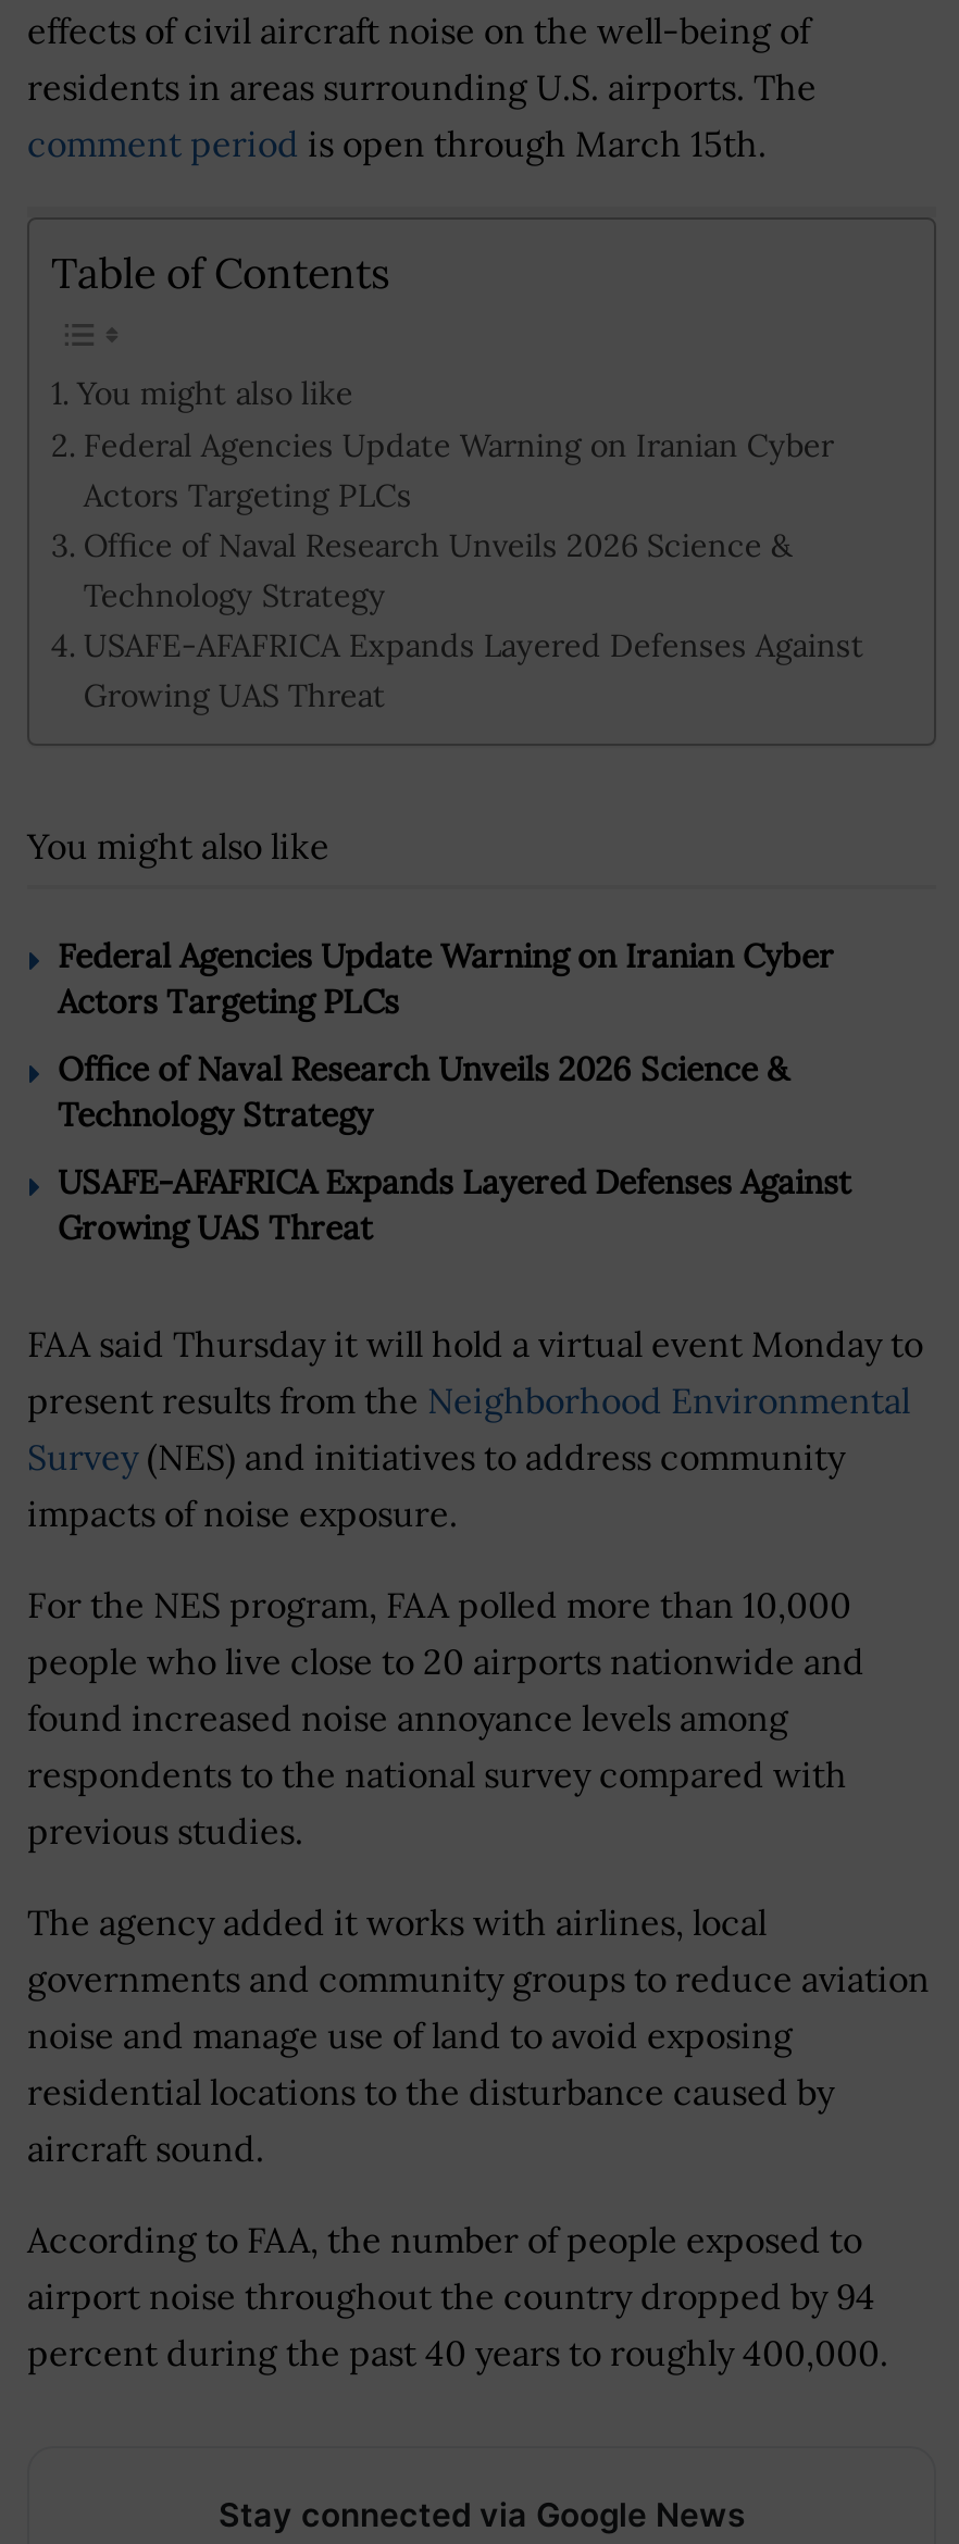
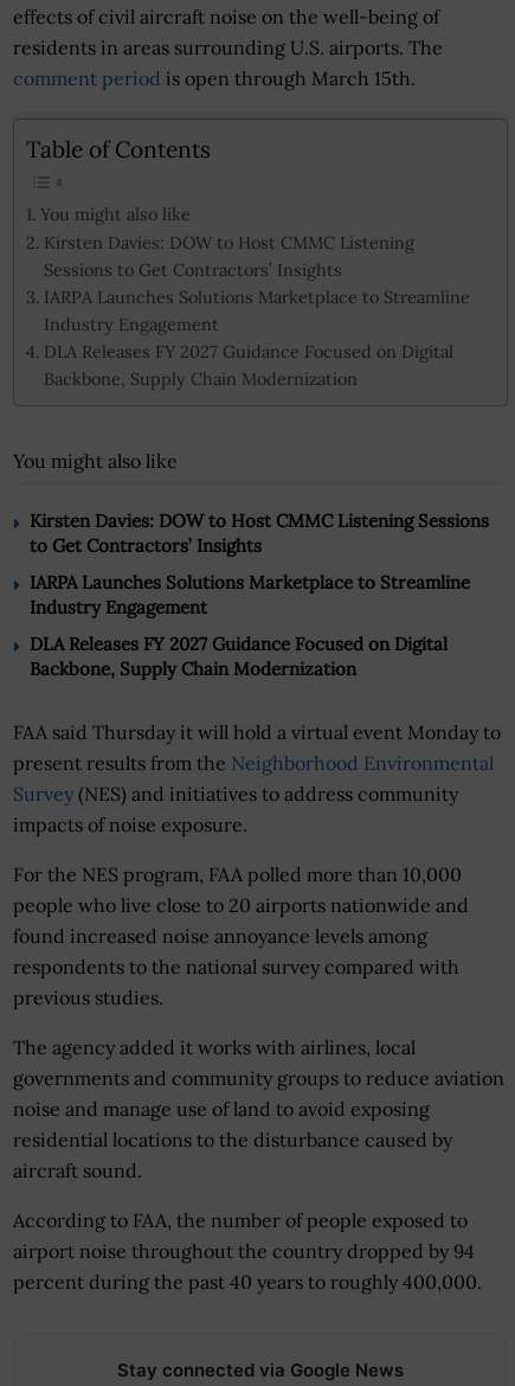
[84,424,864,716] Federal Agencies Update Warning on Iranian Cyber | Actors Targeting PLCs | Office of Naval Research Unveils 2026 Science & | Technology Strategy | USAFE-AFAFRICA Expands Layered Defenses Against | Growing UAS Threat -> [44,231,470,390] Kirsten Davies: DOW to Host CMMC Listening | Sessions to Get Contractors’ Insights | IARPA Launches Solutions Marketplace to Streamline | Industry Engagement | DLA Releases FY 2027 Guidance Focused on Digital | Backbone, Supply Chain Modernization
[58,934,834,1021] Federal Agencies Update Warning on Iranian Cyber | Actors Targeting PLCs -> [30,509,489,556] Kirsten Davies: DOW to Host CMMC Listening Sessions | to Get Contractors’ Insights
[58,1047,788,1134] Office of Naval Research Unveils 2026 Science & | Technology Strategy -> [30,571,470,618] IARPA Launches Solutions Marketplace to Streamline | Industry Engagement
[58,1160,851,1247] USAFE-AFAFRICA Expands Layered Defenses Against | Growing UAS Threat -> [30,632,448,680] DLA Releases FY 2027 Guidance Focused on Digital | Backbone, Supply Chain Modernization

